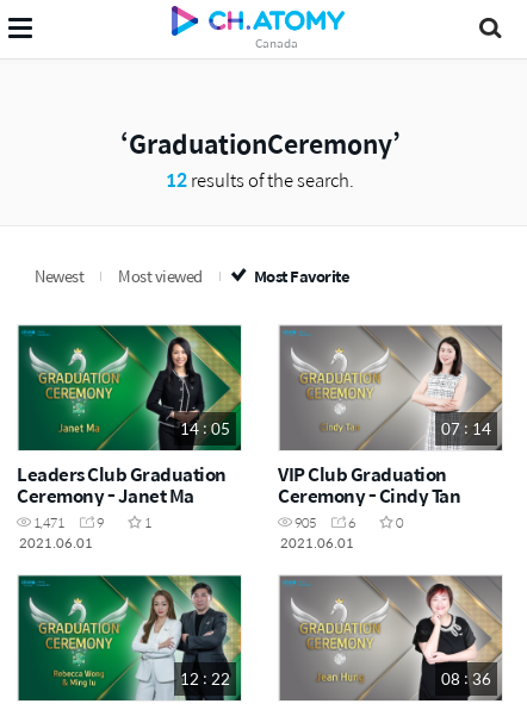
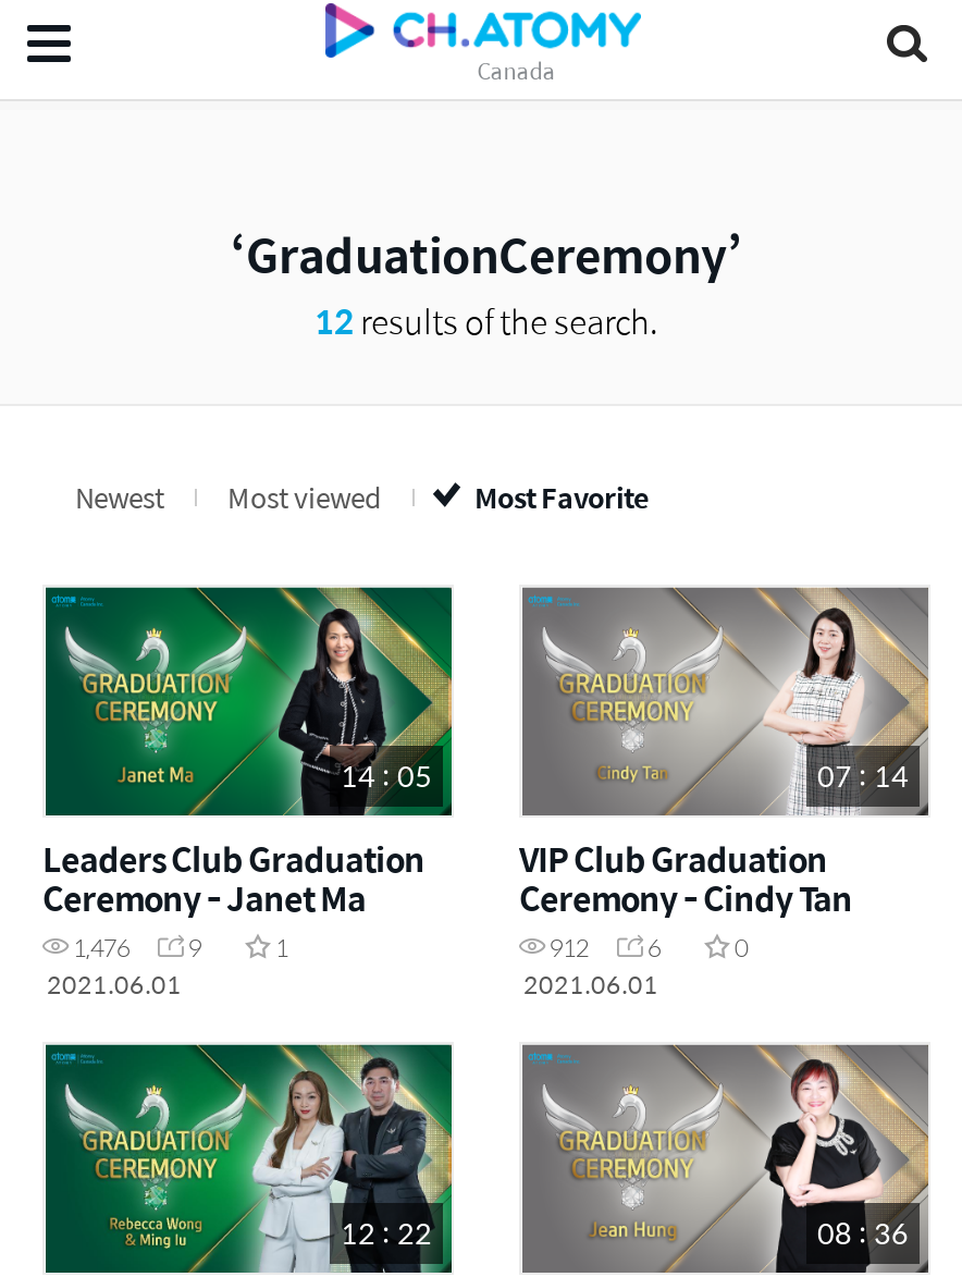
[33,512,151,532] 1,471 9 1 -> [73,928,288,965] 1,476 9 1
[294,512,403,532] 905 6 0 -> [550,928,748,965] 912 6 0

